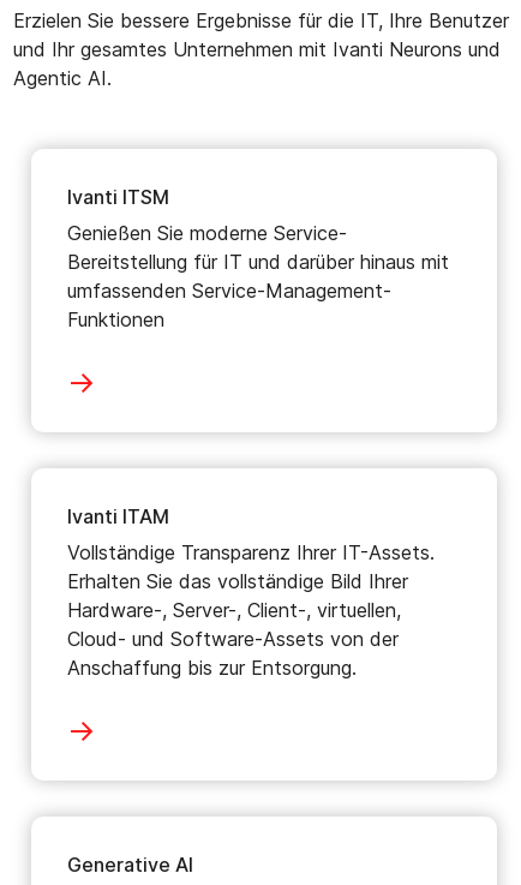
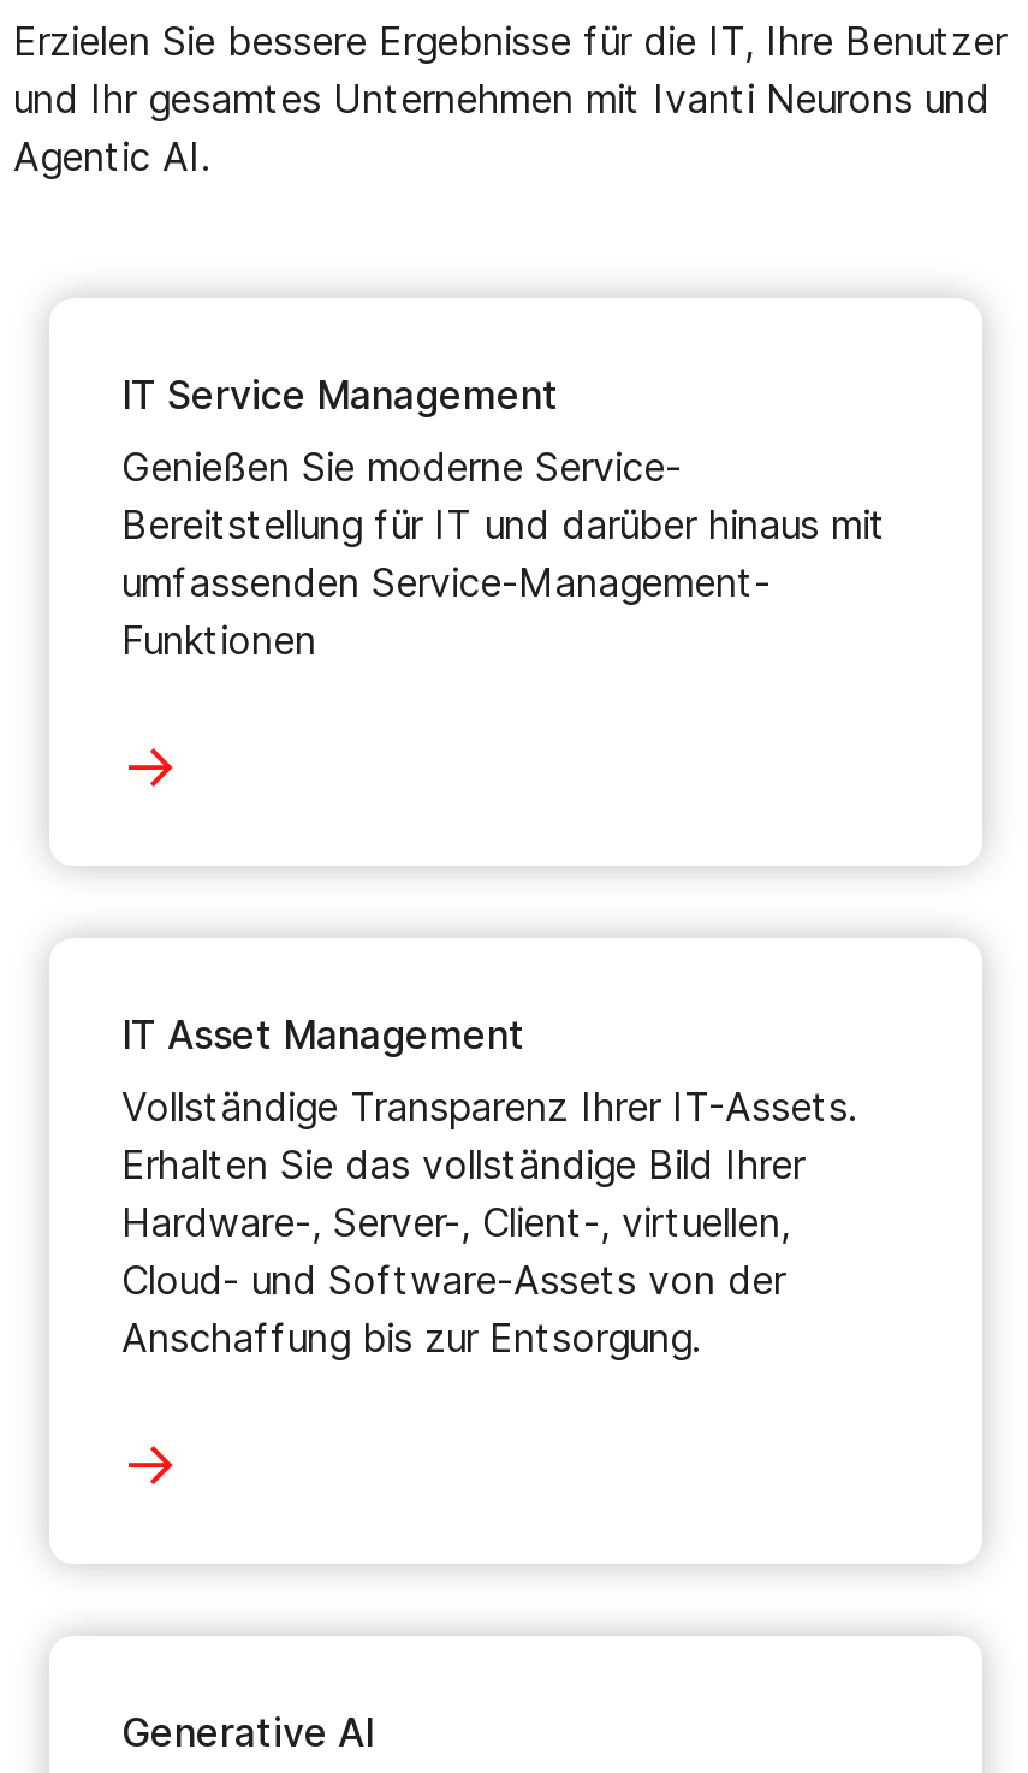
[67,186,169,210] Ivanti ITSM -> [121,372,559,420] IT Service Management
[67,505,169,529] Ivanti ITAM -> [121,1012,525,1060] IT Asset Management

